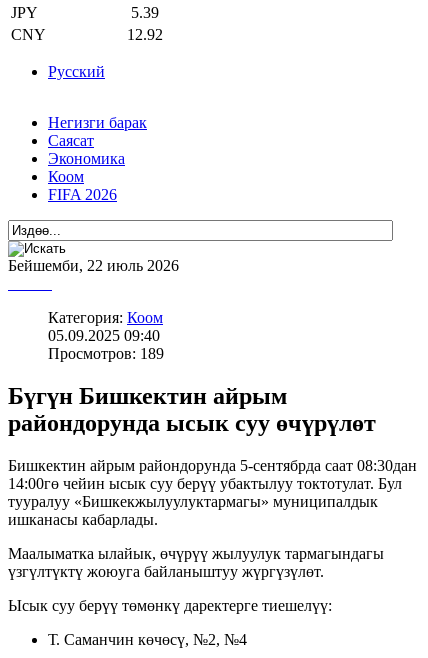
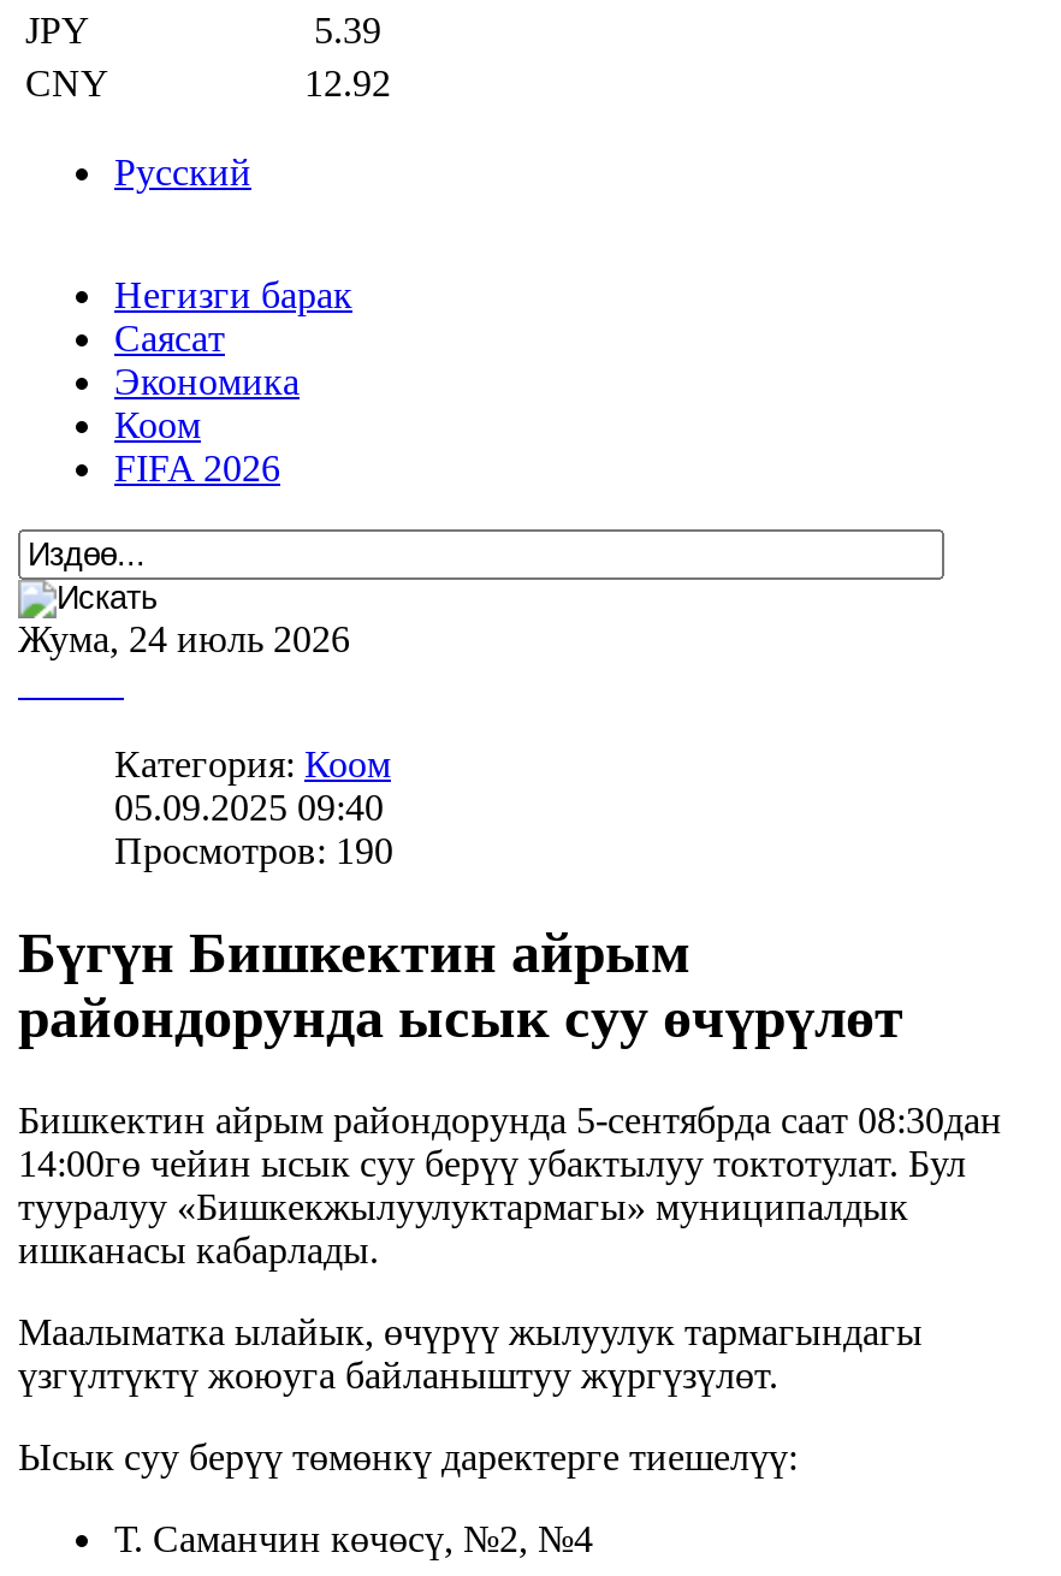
[8,257,179,274] Бейшемби, 22 июль 2026 -> [18,619,350,660] Жума, 24 июль 2026
[48,345,164,362] Просмотров: 189 -> [114,831,393,871] Просмотров: 190

